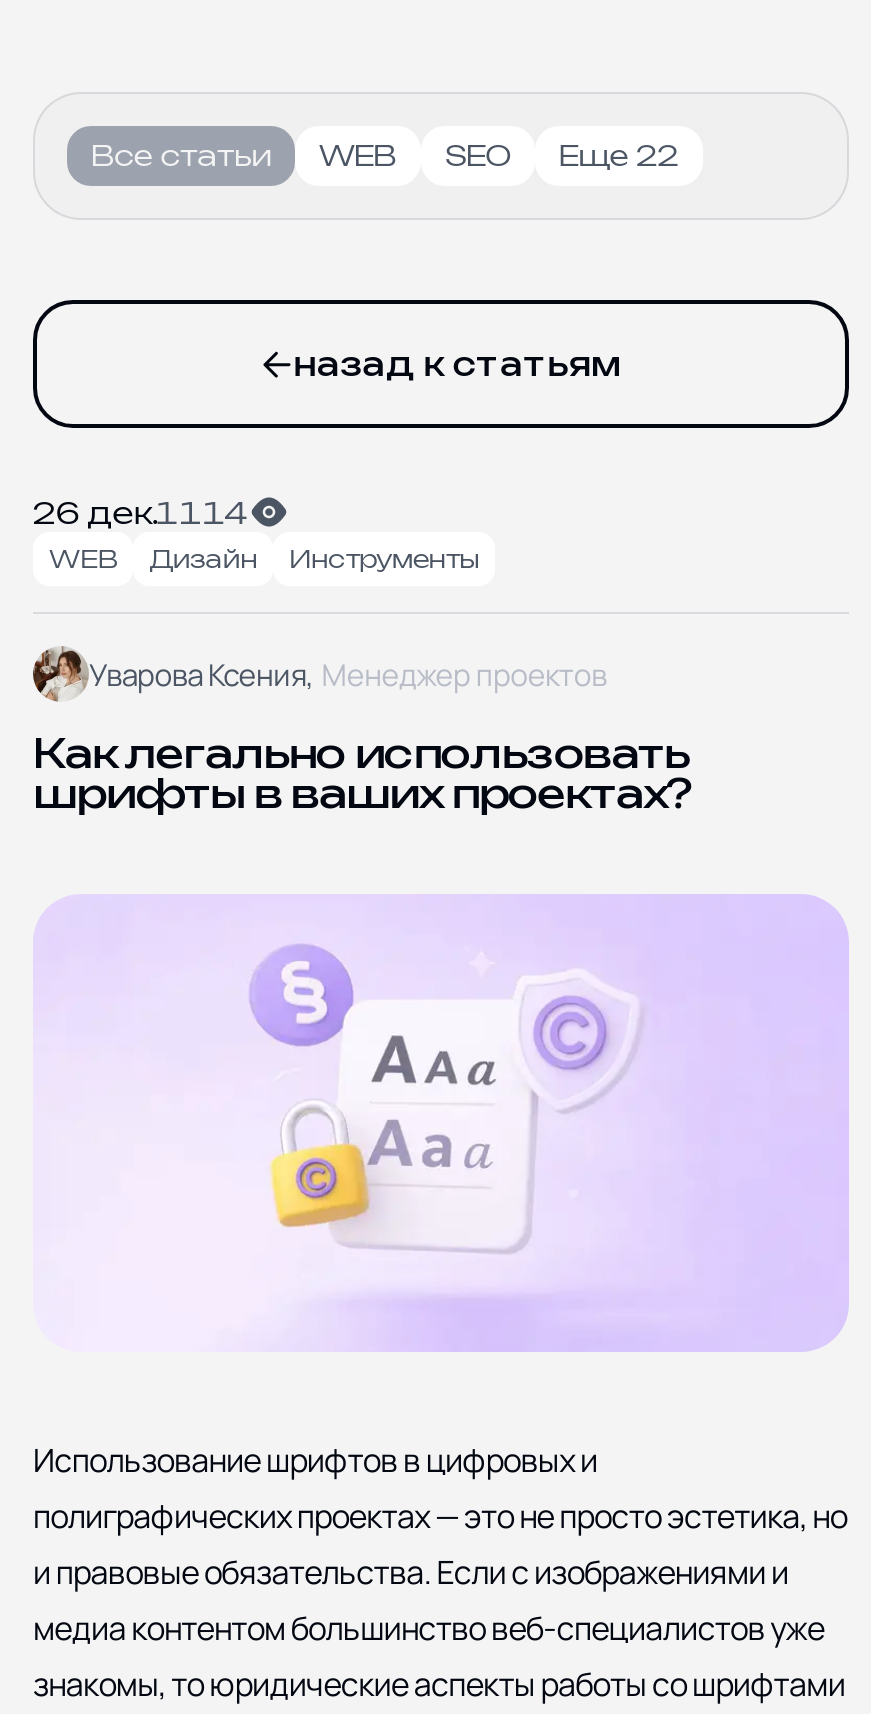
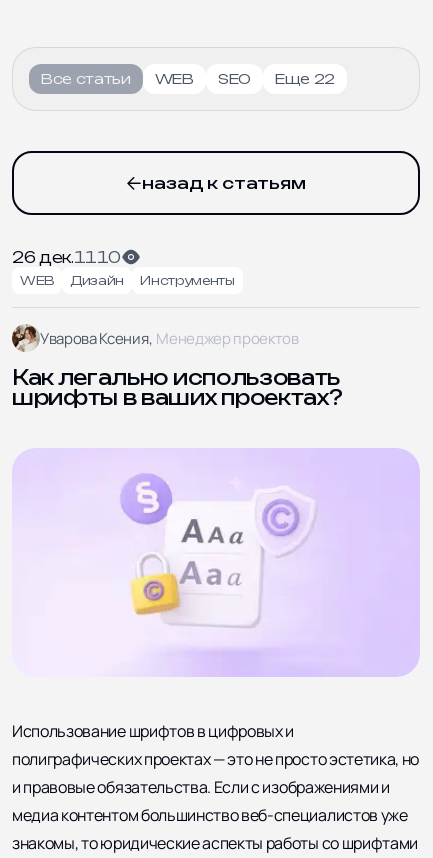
[33,493,248,531] 26 дек.1114 -> [12,247,120,266] 26 дек.1110

